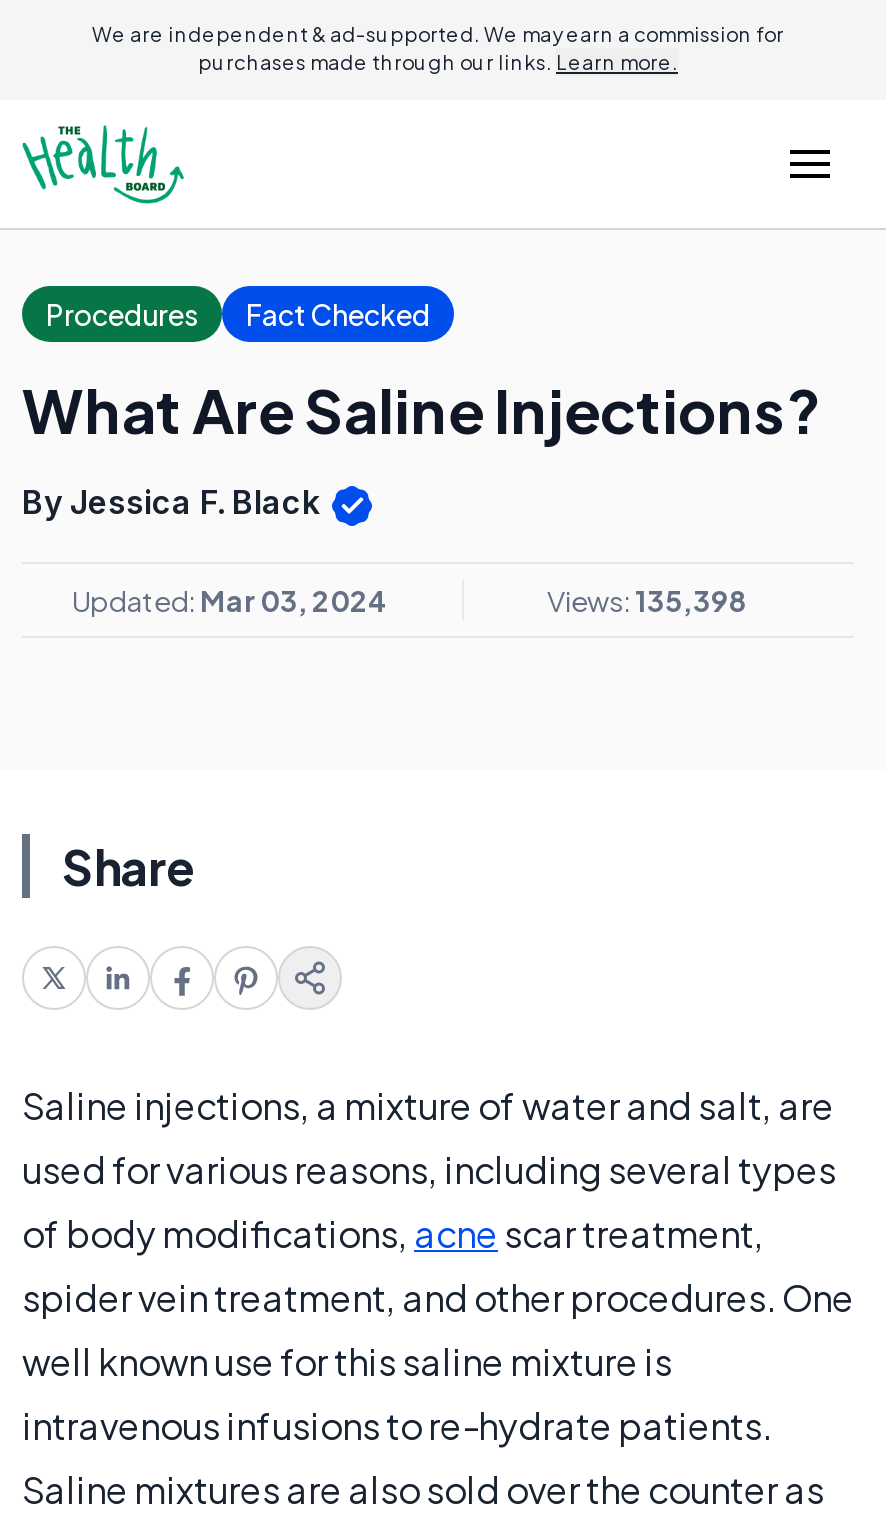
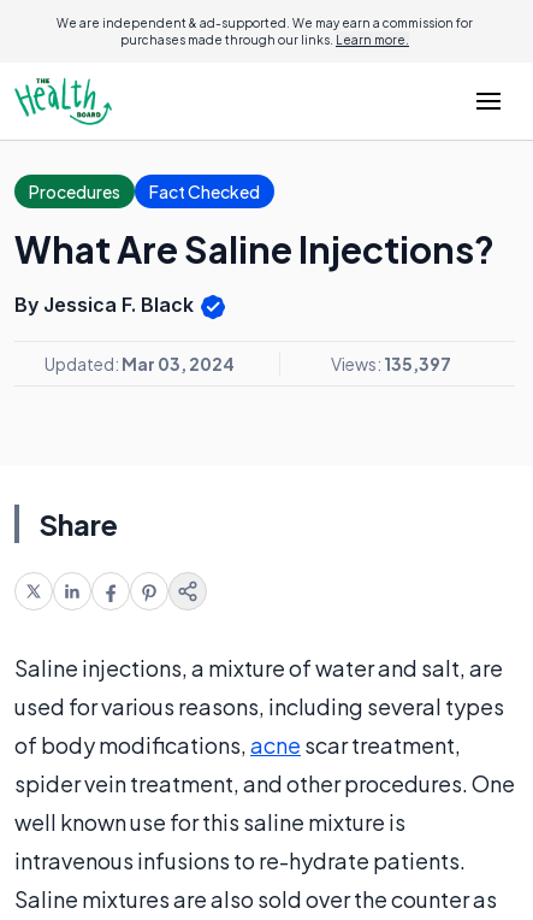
[547,581,747,617] Views: 135,398 -> [330,352,451,374] Views: 135,397

